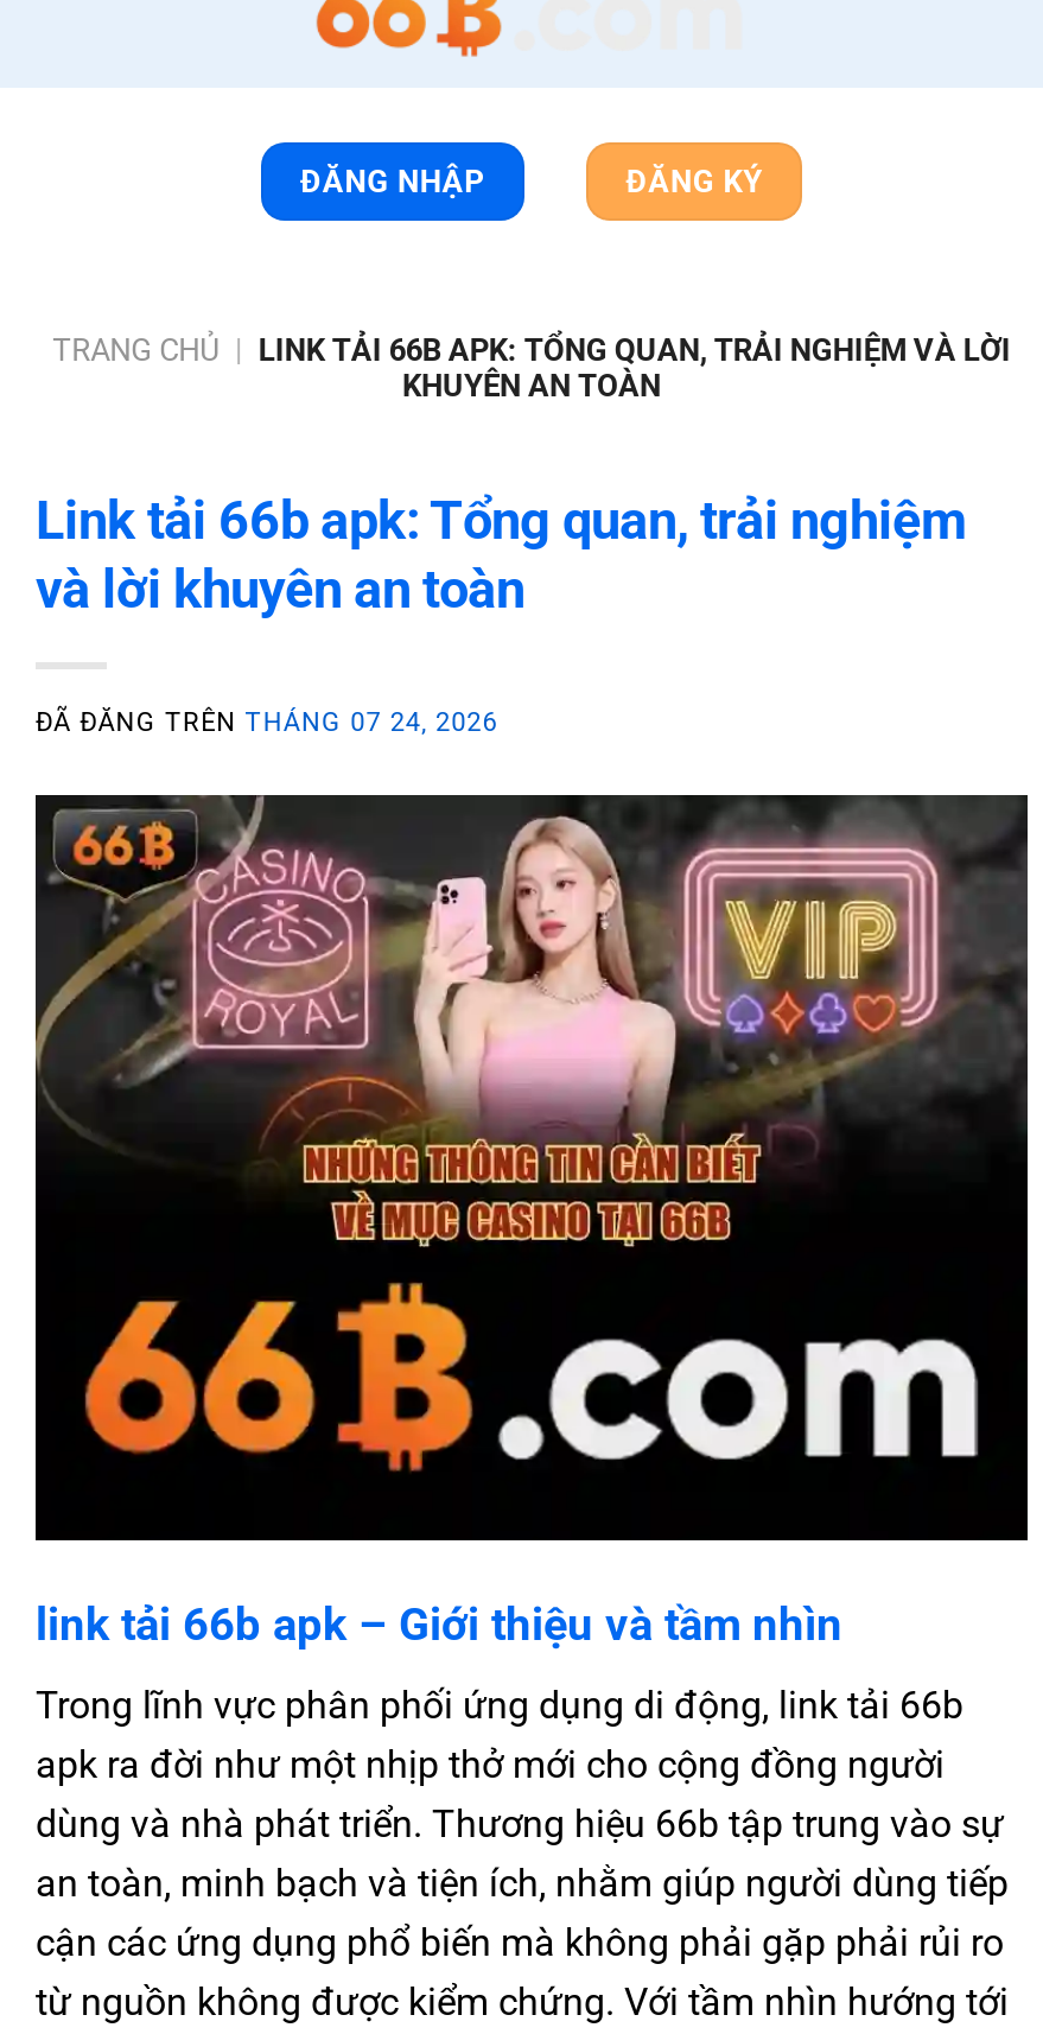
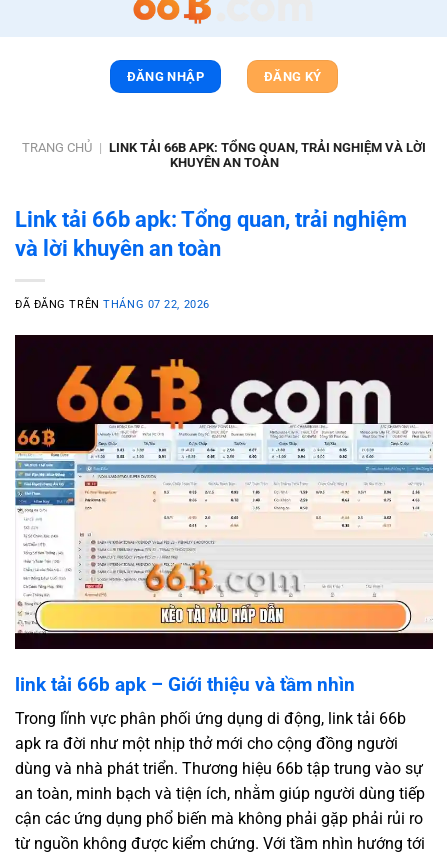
[36,707,498,738] ĐÃ ĐĂNG TRÊN THÁNG 07 24, 2026 -> [15,298,210,311] ĐÃ ĐĂNG TRÊN THÁNG 07 22, 2026
[33,795,1030,1505] [image] -> [14,335,434,635] [image]

